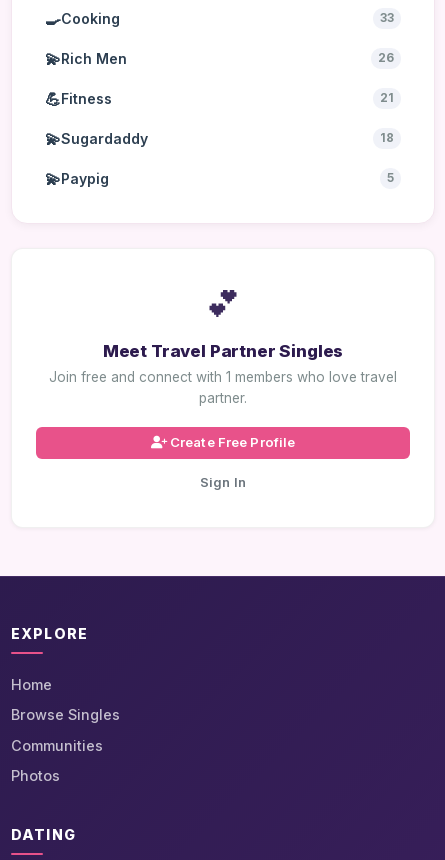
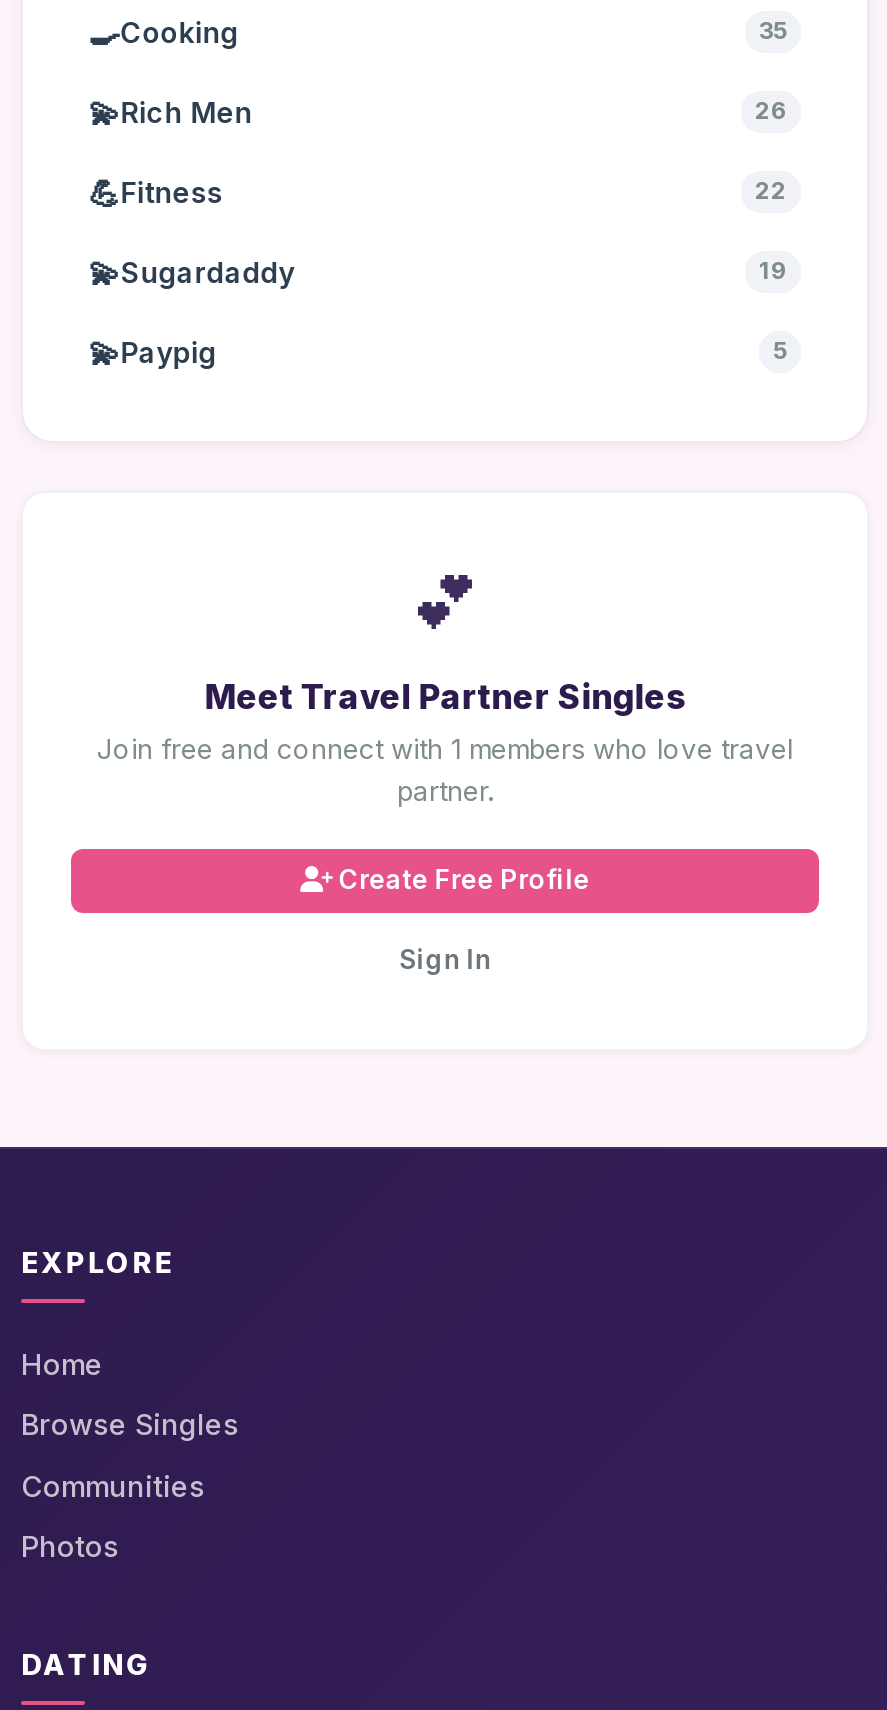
[380,11,394,25] 33 -> [759,17,787,45] 35
[380,91,394,105] 21 -> [755,177,787,205] 22
[380,131,394,145] 18 -> [759,257,787,285] 19

